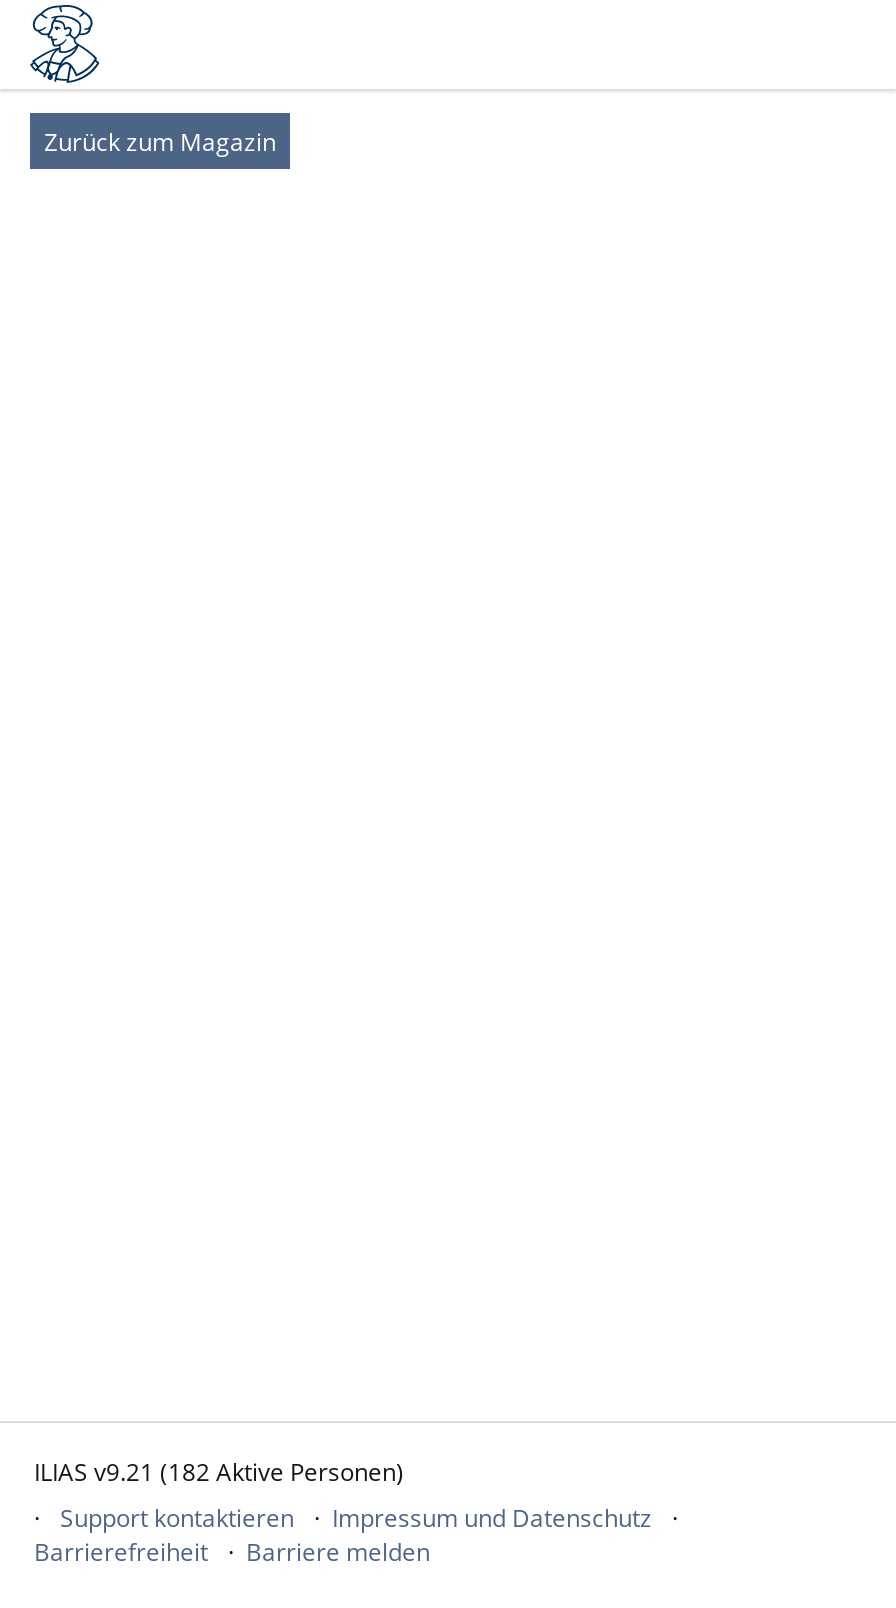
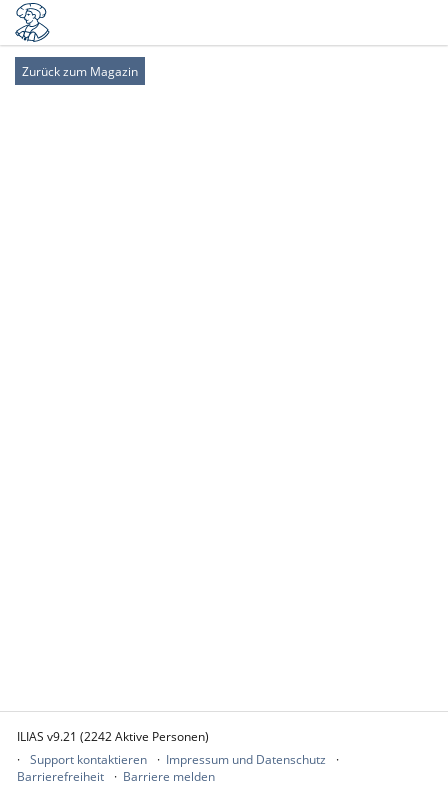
[34,1455,404,1489] ILIAS v9.21 (182 Aktive Personen) -> [17,728,209,745] ILIAS v9.21 (2242 Aktive Personen)

